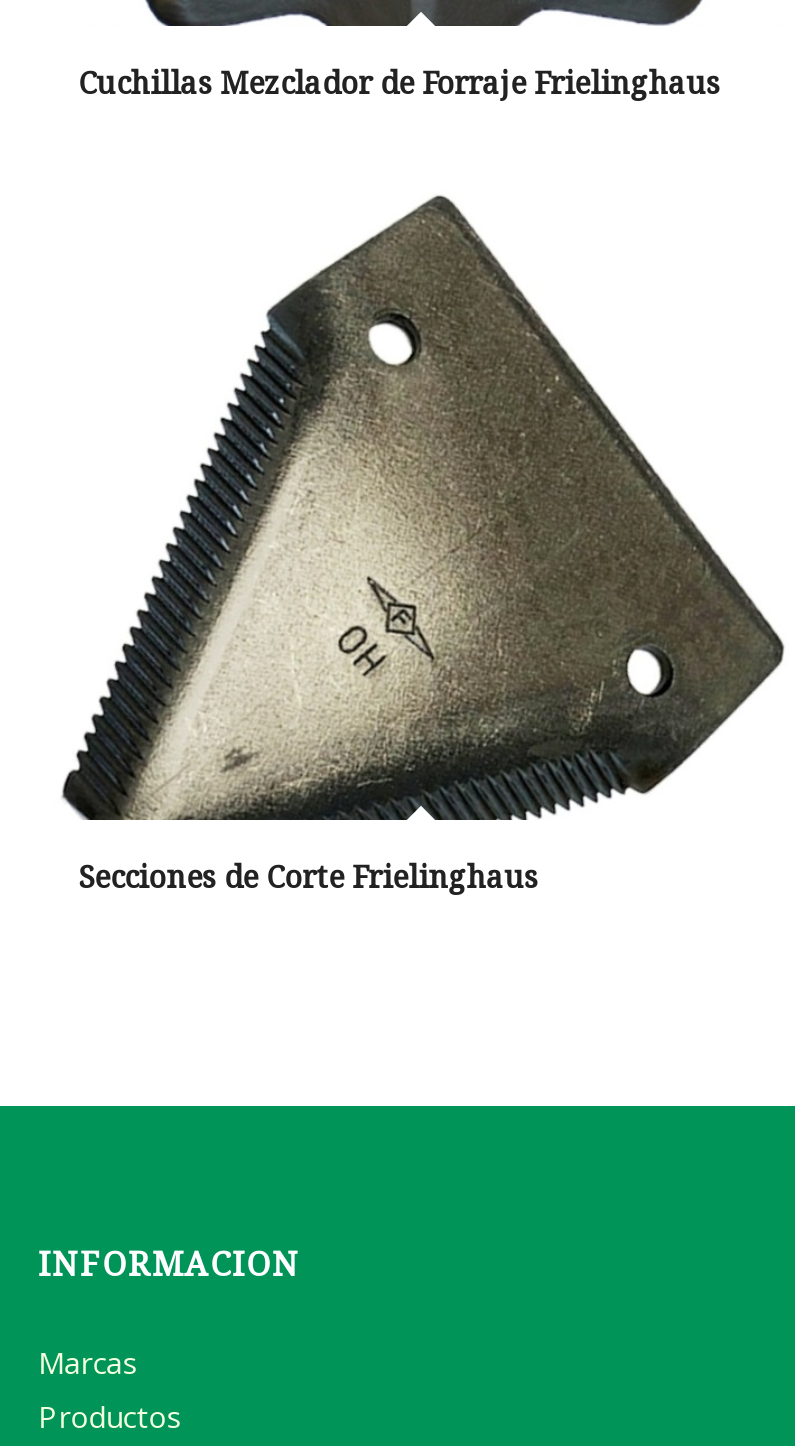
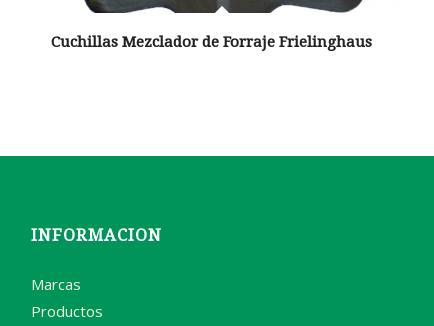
[61,194,785,896] [image] | Secciones de Corte Frielinghaus -> none

